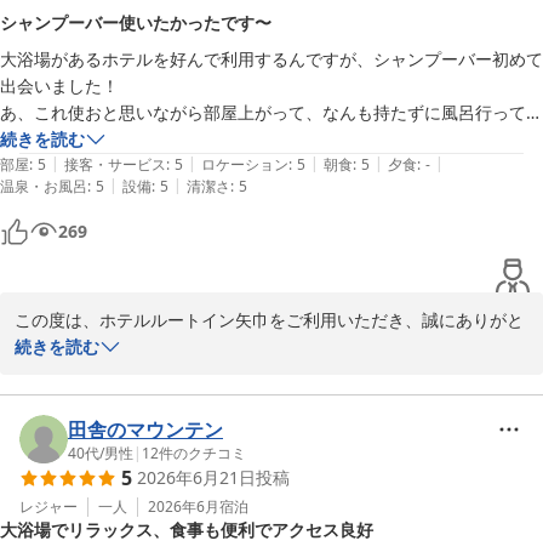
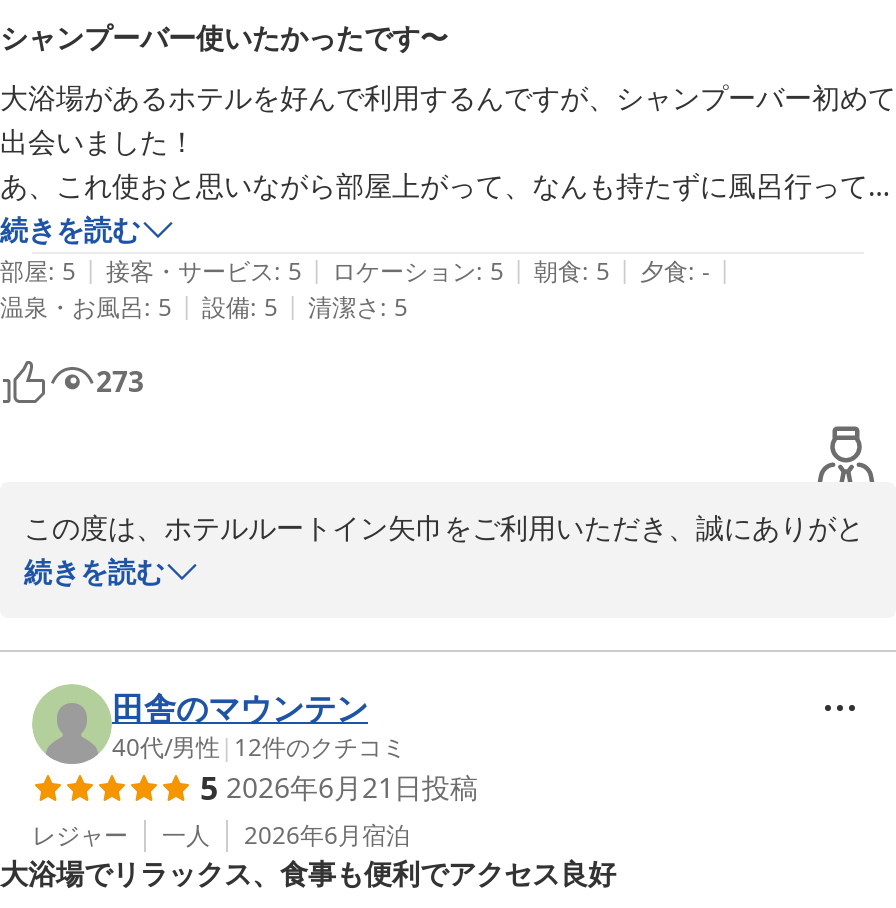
[58,220,87,243] 269 -> [96,362,144,400] 273

